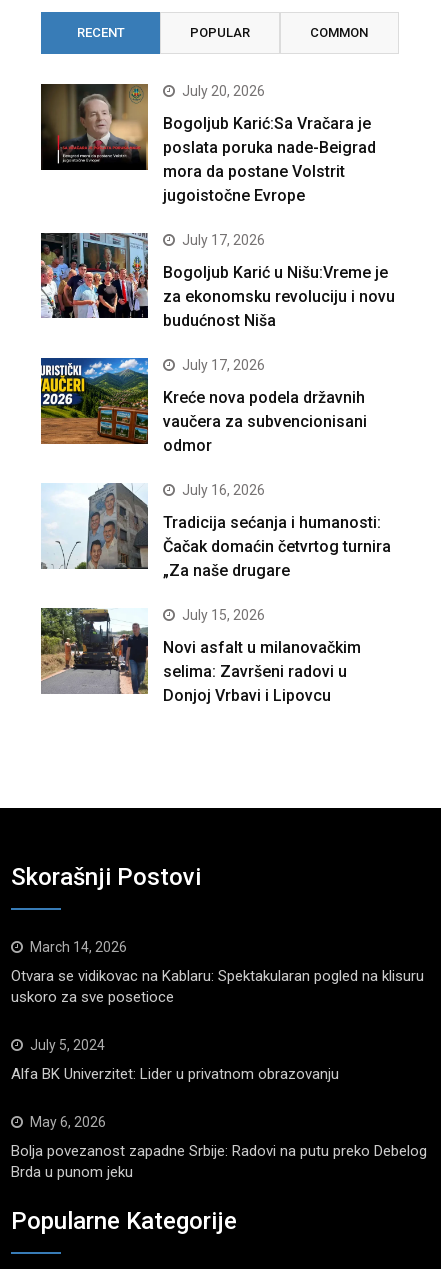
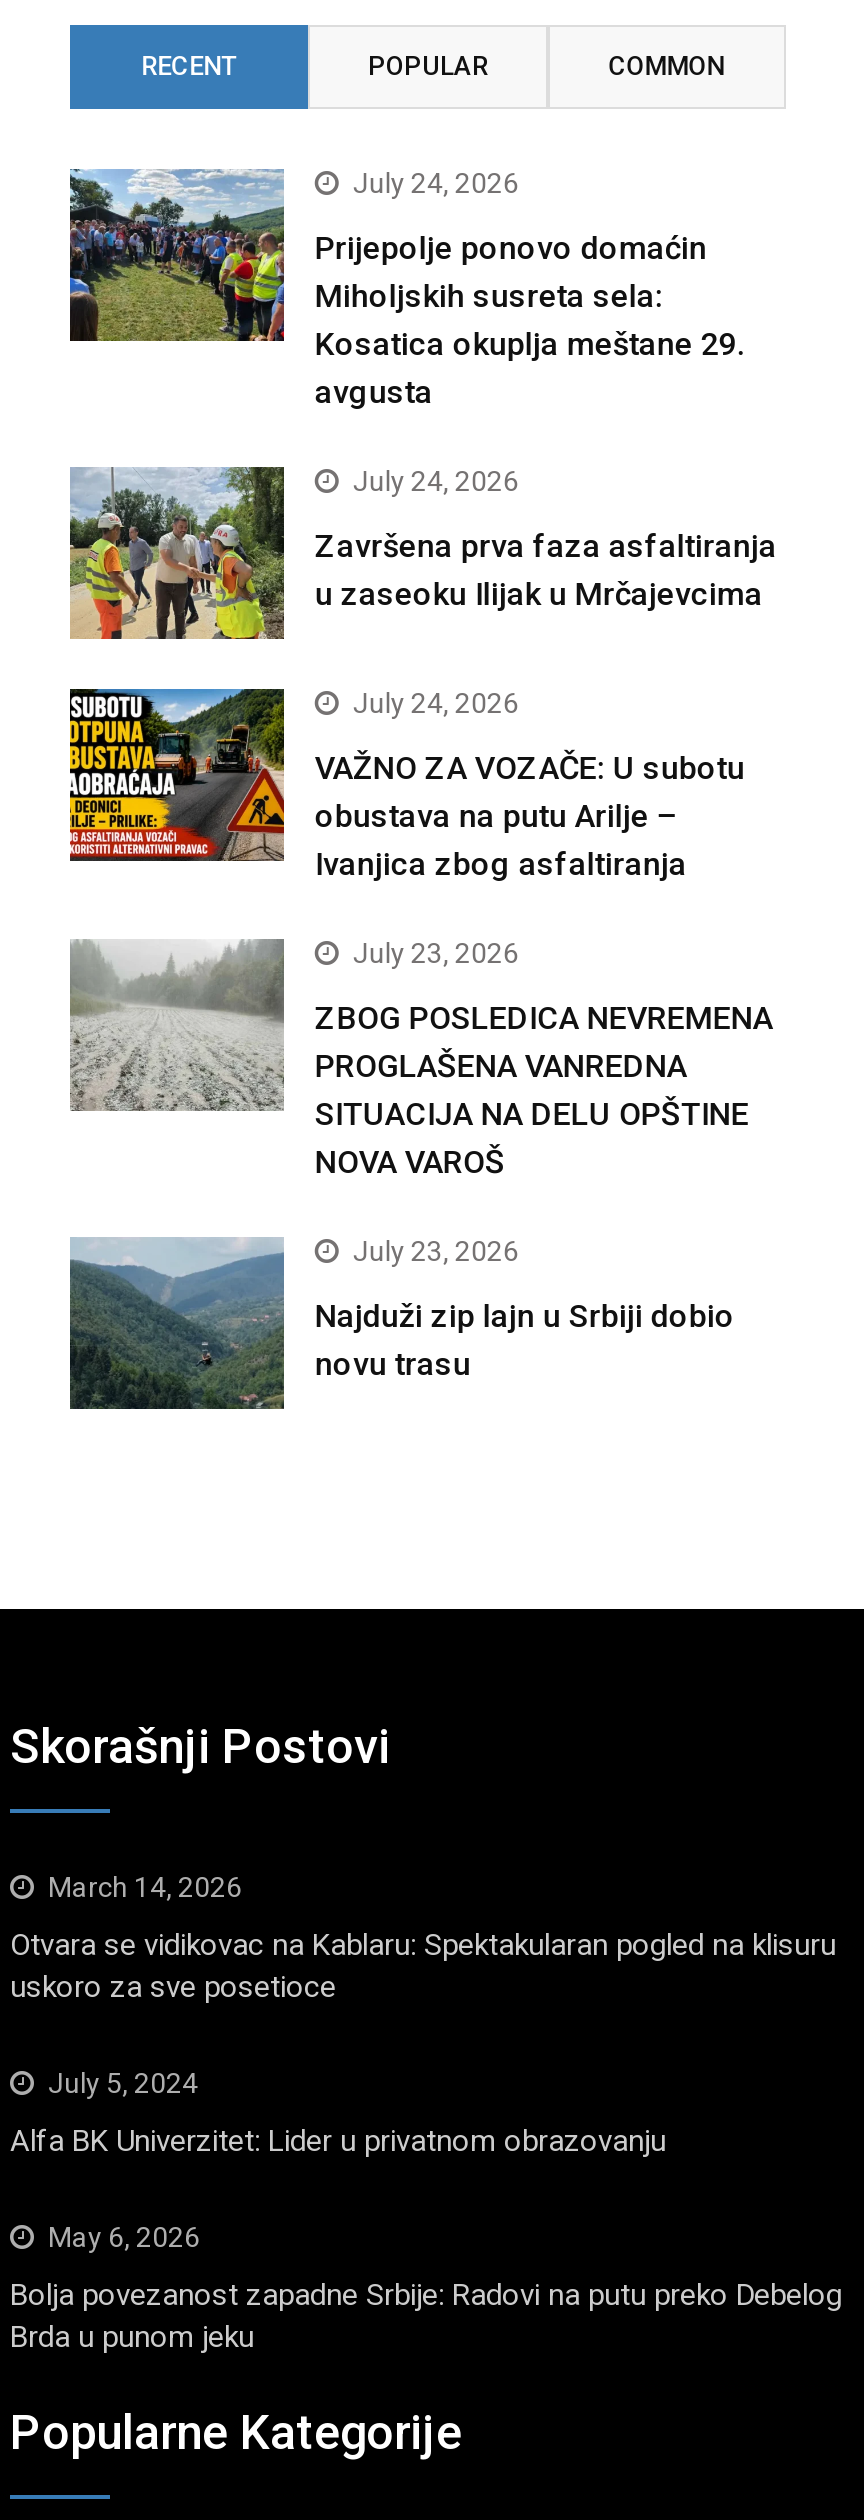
[40,83,376,205] [image] | Bogoljub Karić:Sa Vračara je | poslata poruka nade-Beigrad | mora da postane Volstrit | jugoistočne Evrope -> [68,168,745,410] [image] | Prijepolje ponovo domaćin | Miholjskih susreta sela: | Kosatica okuplja meštane 29. | avgusta
[182,83,265,99] July 20, 2026 -> [353,166,519,198] July 24, 2026
[40,232,395,330] [image] | Bogoljub Karić u Nišu:Vreme je | za ekonomsku revoluciju i novu | budućnost Niša -> [70,466,777,642] [image] | Završena prva faza asfaltiranja | u zaseoku Ilijak u Mrčajevcima
[182,232,265,248] July 17, 2026 -> [353,464,519,496] July 24, 2026
[40,348,367,455] [image] | Kreće nova podela državnih | vaučera za subvencionisani | odmor -> [68,686,745,882] [image] | VAŽNO ZA VOZAČE: U subotu | obustava na putu Arilje – | Ivanjica zbog asfaltiranja
[182,357,265,373] July 17, 2026 -> [353,686,519,718] July 24, 2026
[40,474,391,580] [image] | Tradicija sećanja i humanosti: | Čačak domaćin četvrtog turnira | „Za naše drugare -> [68,938,773,1180] [image] | ZBOG POSLEDICA NEVREMENA | PROGLAŠENA VANREDNA | SITUACIJA NA DELU OPŠTINE | NOVA VAROŠ
[182,482,265,498] July 16, 2026 -> [353,936,519,968] July 23, 2026
[40,607,361,705] [image] | Novi asfalt u milanovačkim | selima: Završeni radovi u | Donjoj Vrbavi i Lipovcu -> [68,1216,735,1412] [image] | Najduži zip lajn u Srbiji dobio | novu trasu
[182,607,265,623] July 15, 2026 -> [353,1234,519,1266] July 23, 2026

